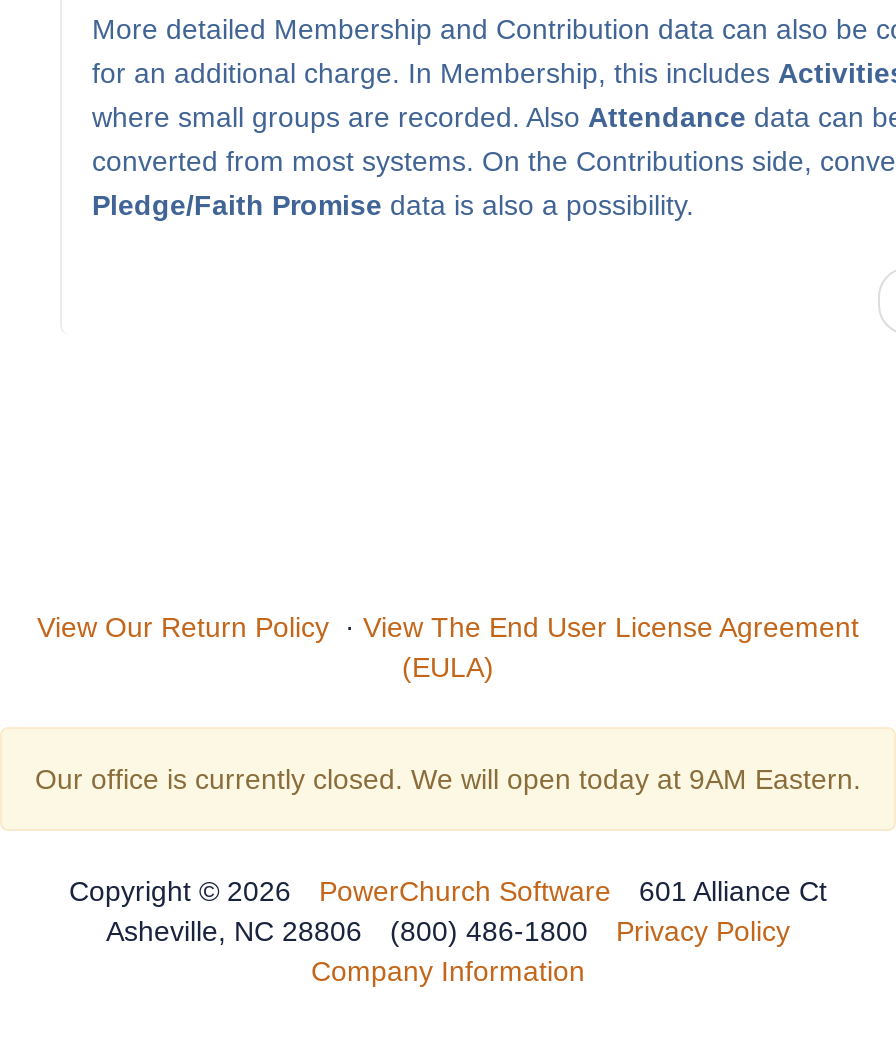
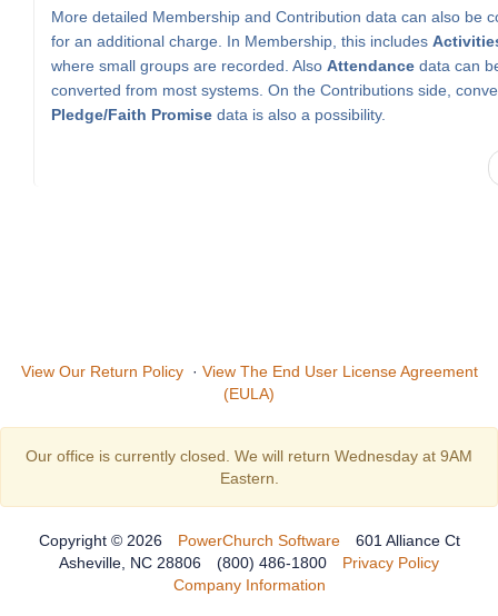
[35,763,861,795] Our office is currently closed. We will open today at 9AM Eastern. -> [26,447,472,487] Our office is currently closed. We will return Wednesday at 9AM | Eastern.

